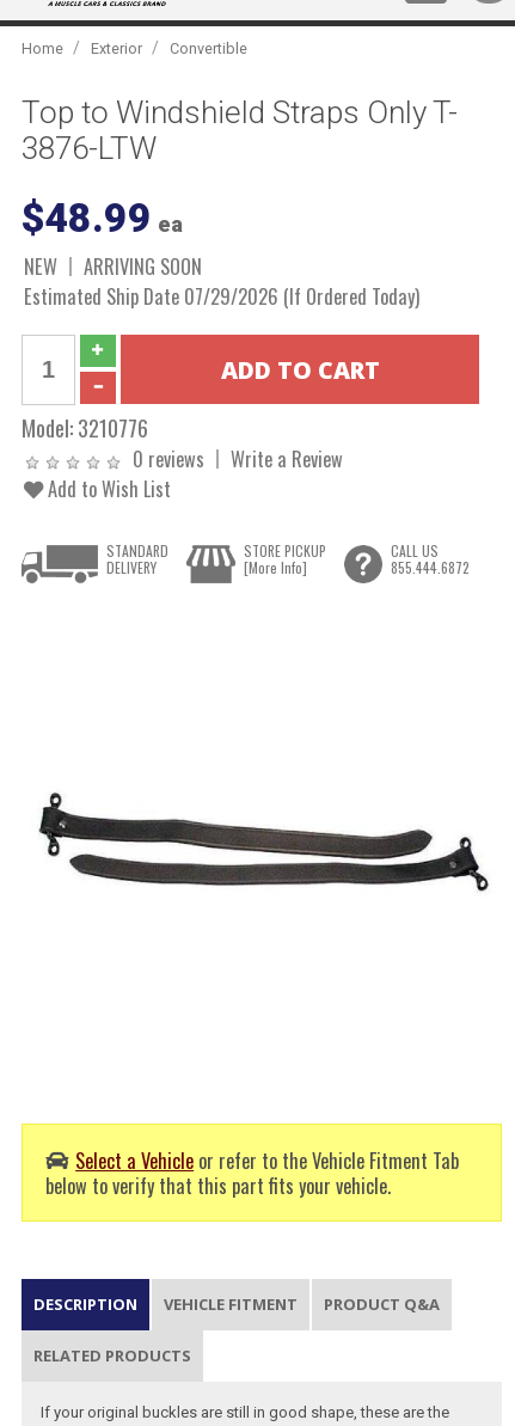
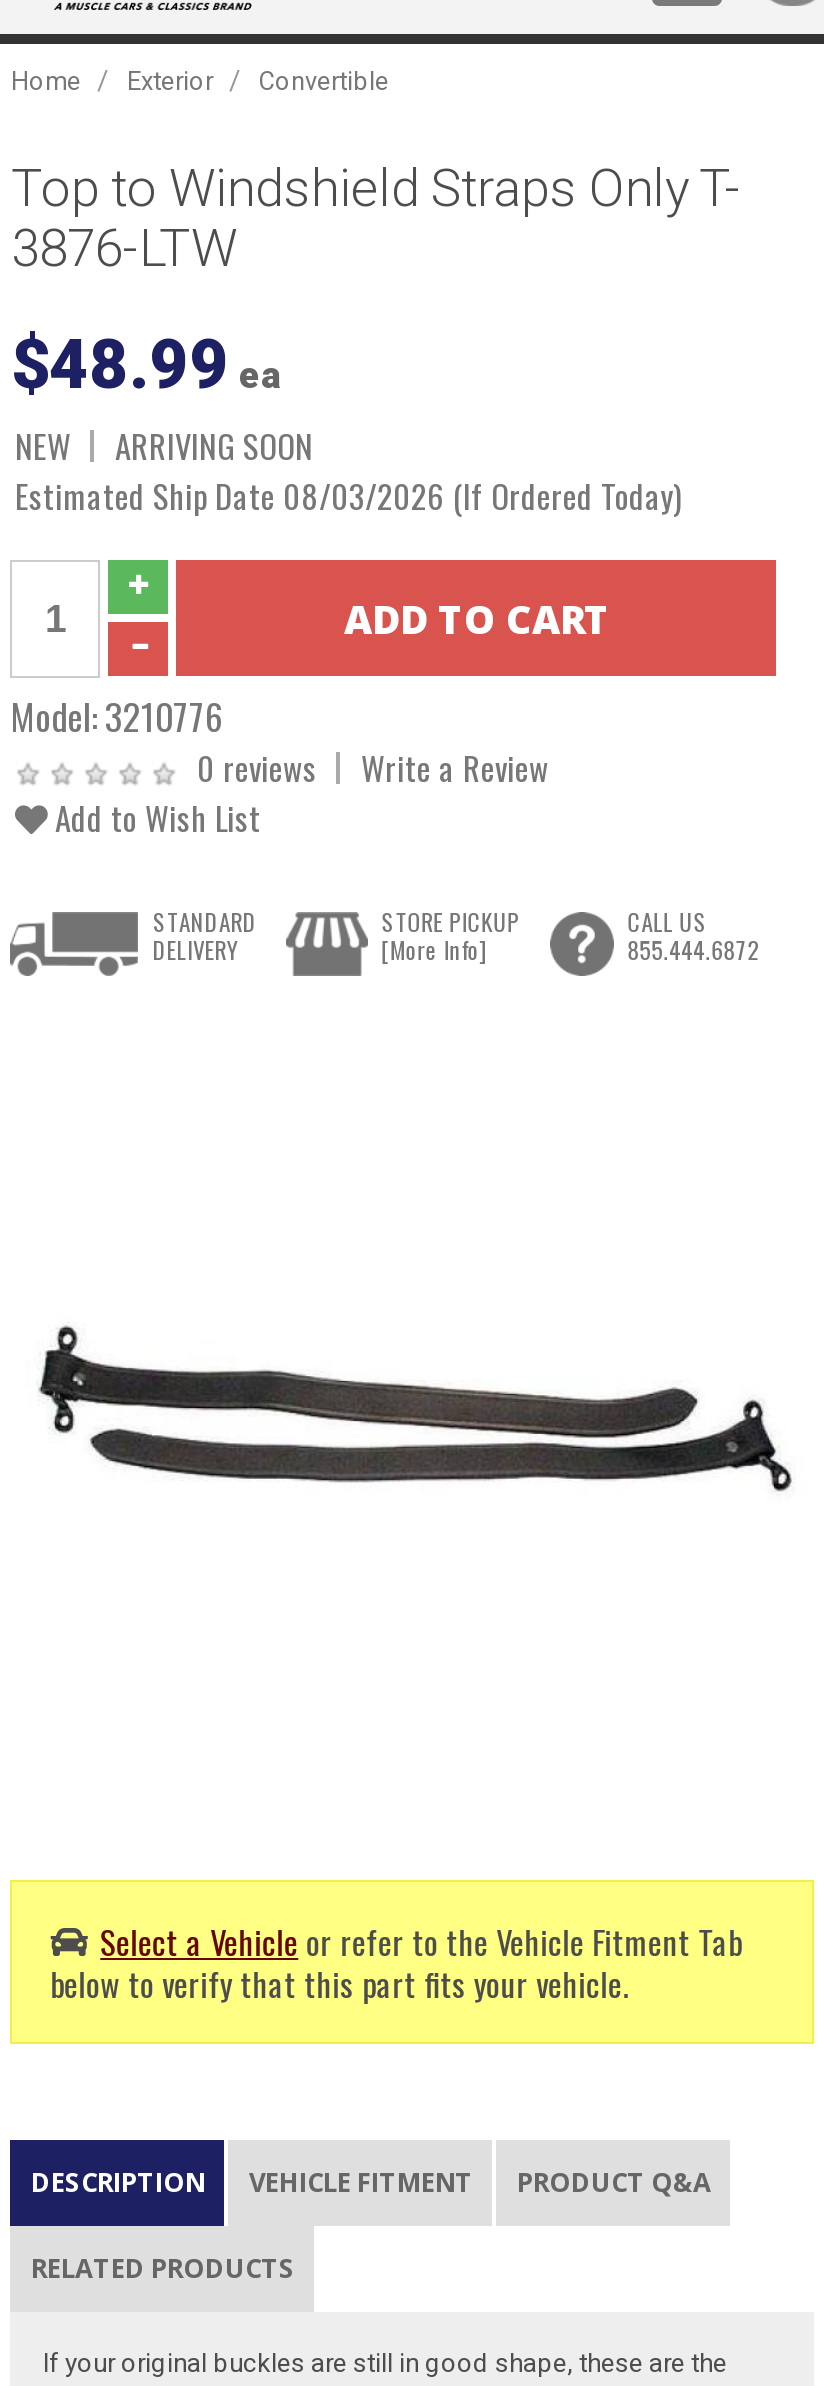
[24,281,420,311] Estimated Ship Date 07/29/2026 (If Ordered Today) -> [15,470,681,520] Estimated Ship Date 08/03/2026 (If Ordered Today)

